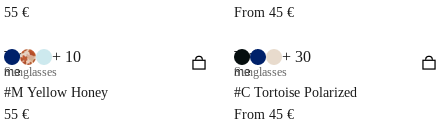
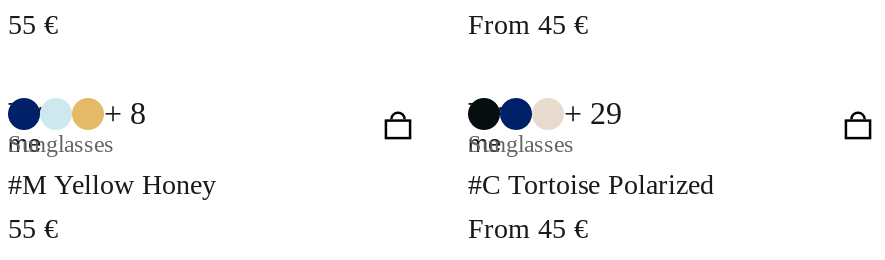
[52,48,81,65] + 10 -> [104,96,146,130] + 8
[282,48,311,65] + 30 -> [564,96,622,130] + 29

